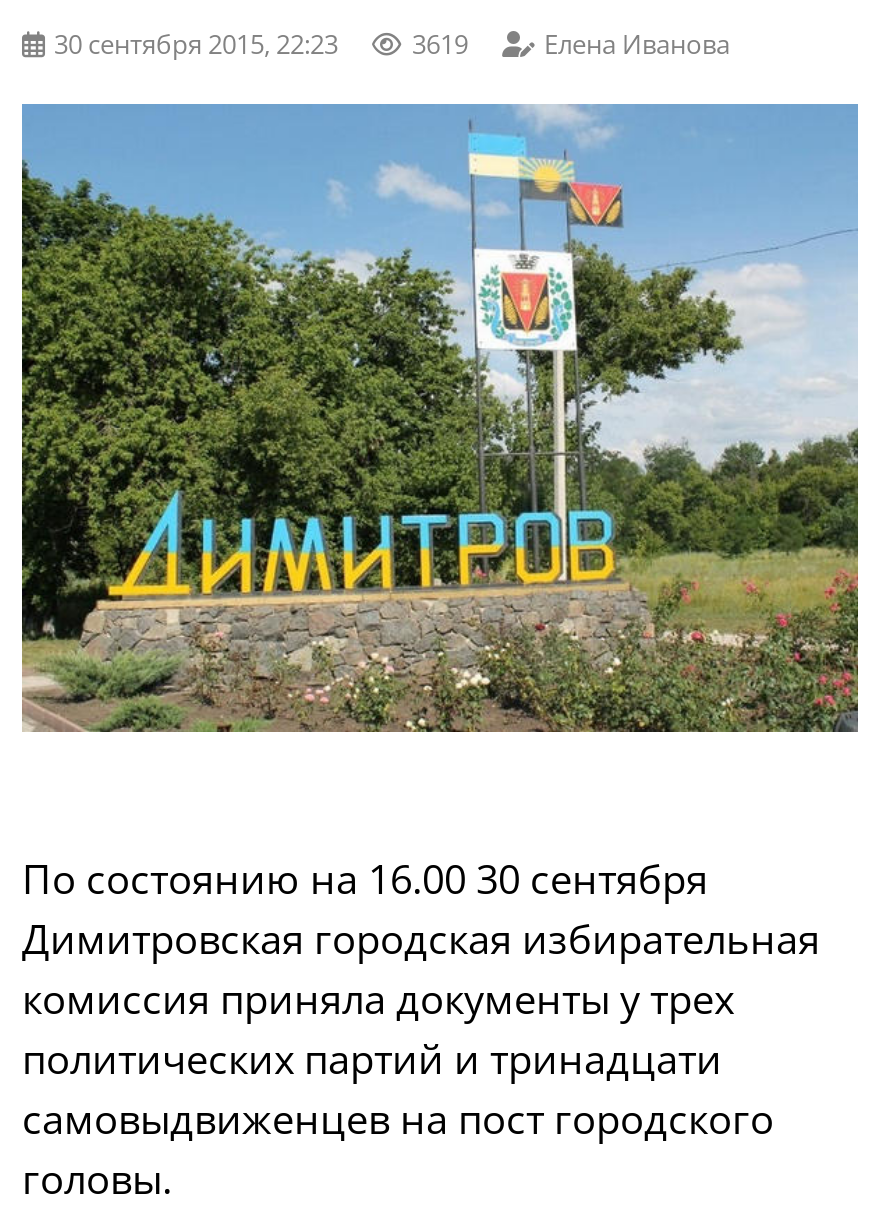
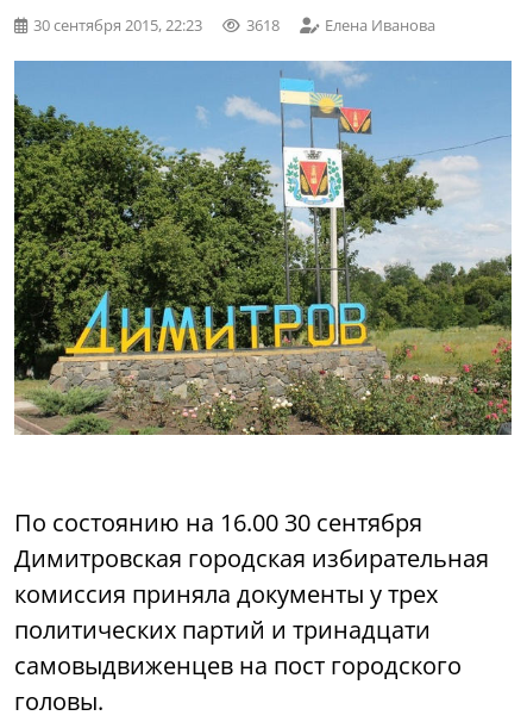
[412,26,468,62] 3619 -> [246,14,280,36] 3618

